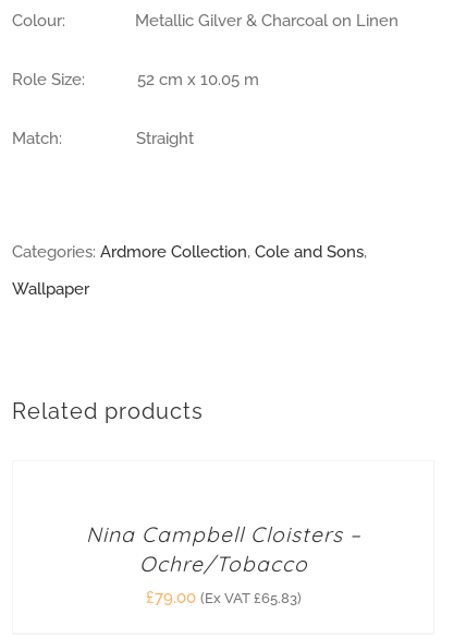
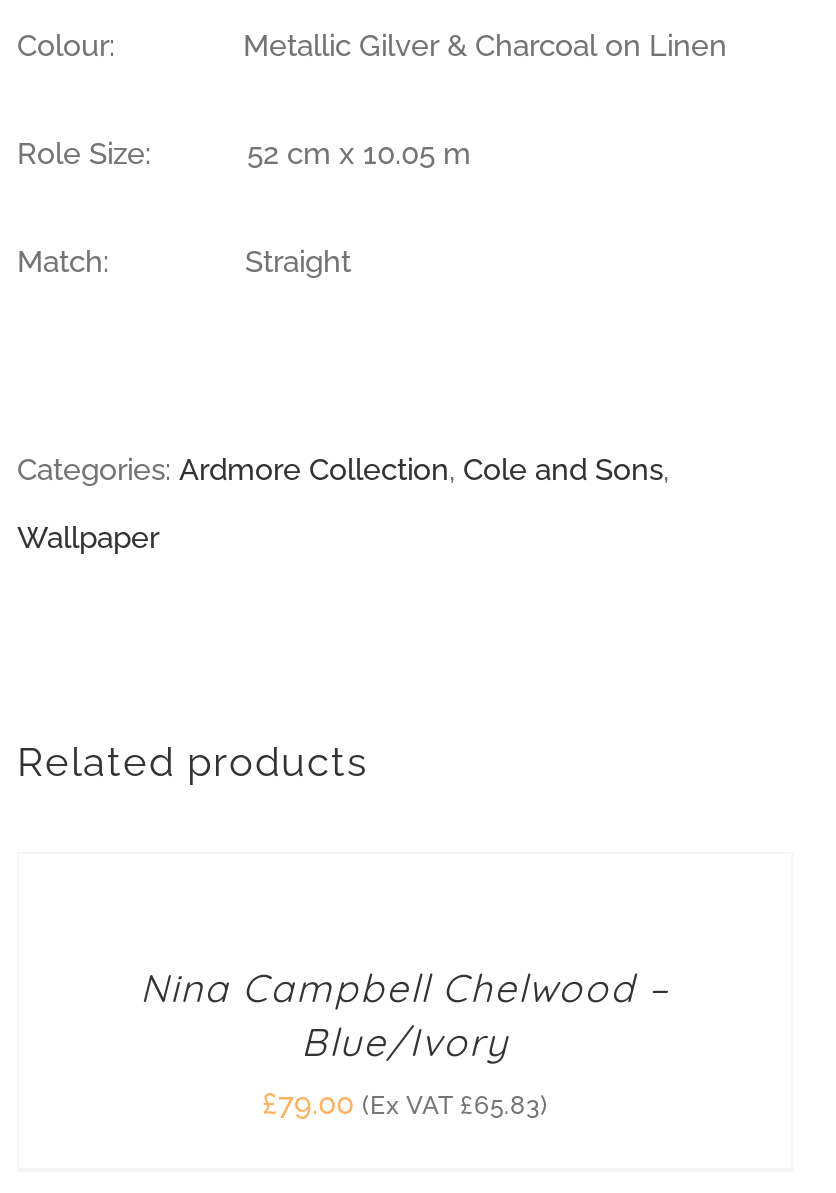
[85,522,361,577] Nina Campbell Cloisters – | Ochre/Tobacco -> [140,964,670,1066] Nina Campbell Chelwood – | Blue/Ivory

